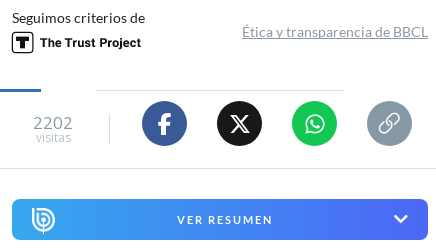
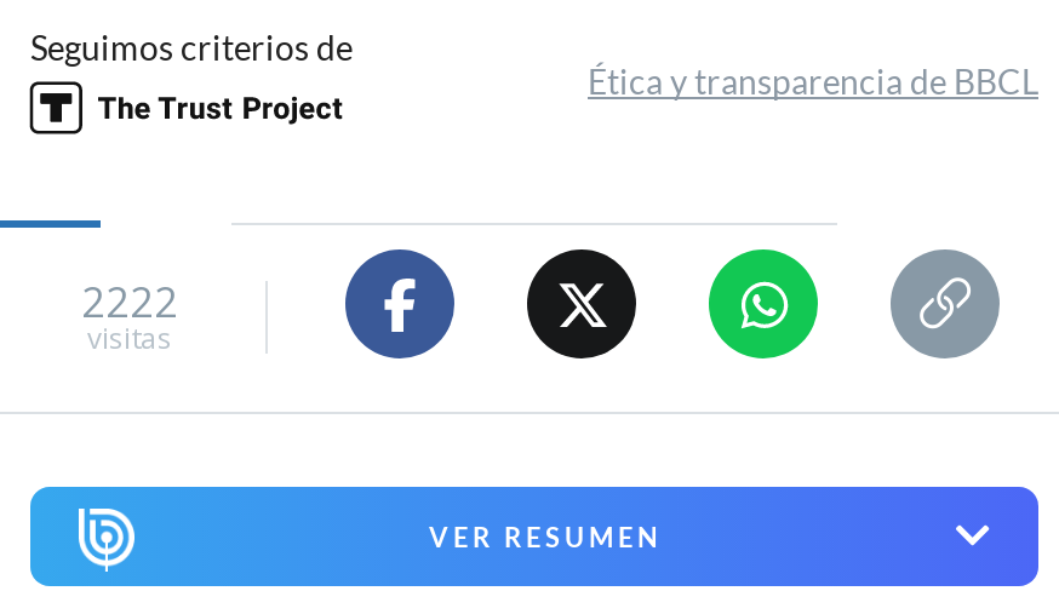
[33,111,73,134] 2202 -> [81,273,178,328] 2222

